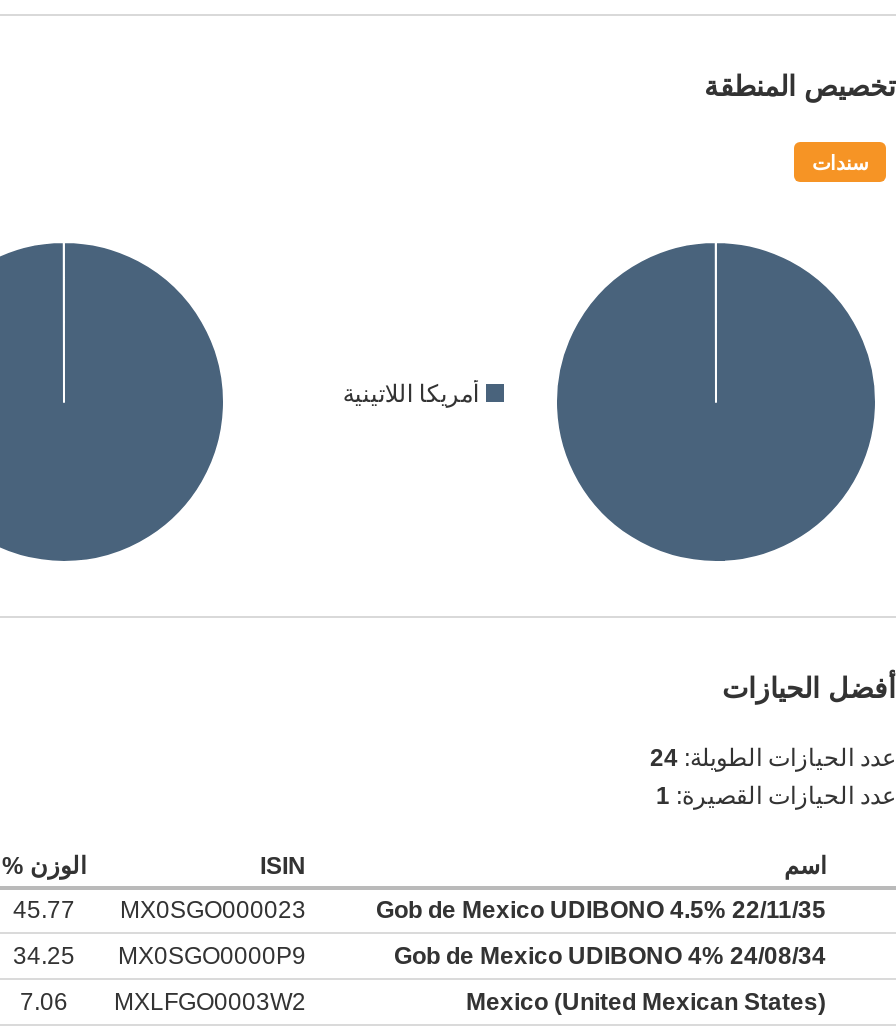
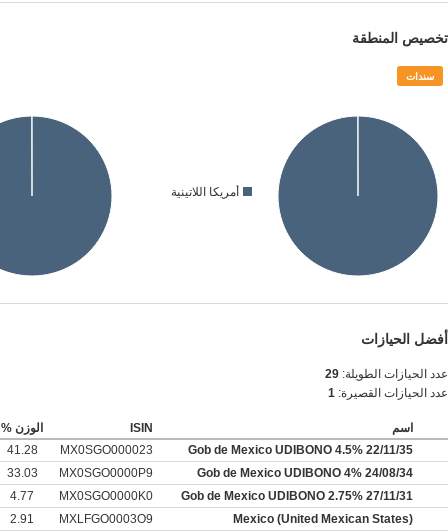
[650,744,896,772] عدد الحيازات الطويلة: 24 -> [325,367,448,381] عدد الحيازات الطويلة: 29
[13,896,306,924] 45.77 MX0SGO000023 -> [6,443,153,457] 41.28 MX0SGO000023
[13,942,75,970] 34.25 -> [6,466,413,503] 33.03 | Gob de Mexico UDIBONO 2.75% 27/11/31 | MX0SGO0000K0 | 4.77
[20,988,306,1016] MXLFGO0003W2 | 7.06 -> [10,512,153,526] MXLFGO0003O9 | 2.91

